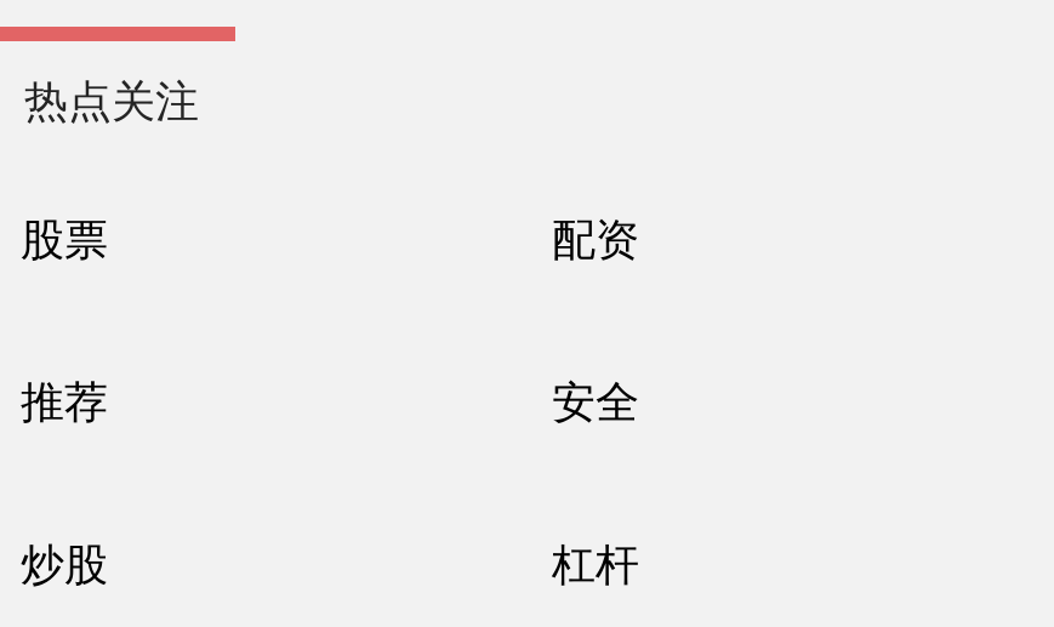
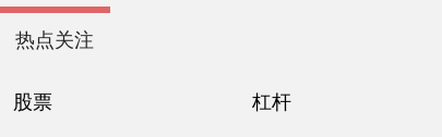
[20,204,639,592] 配资 | 推荐 | 安全 | 炒股 -> none

